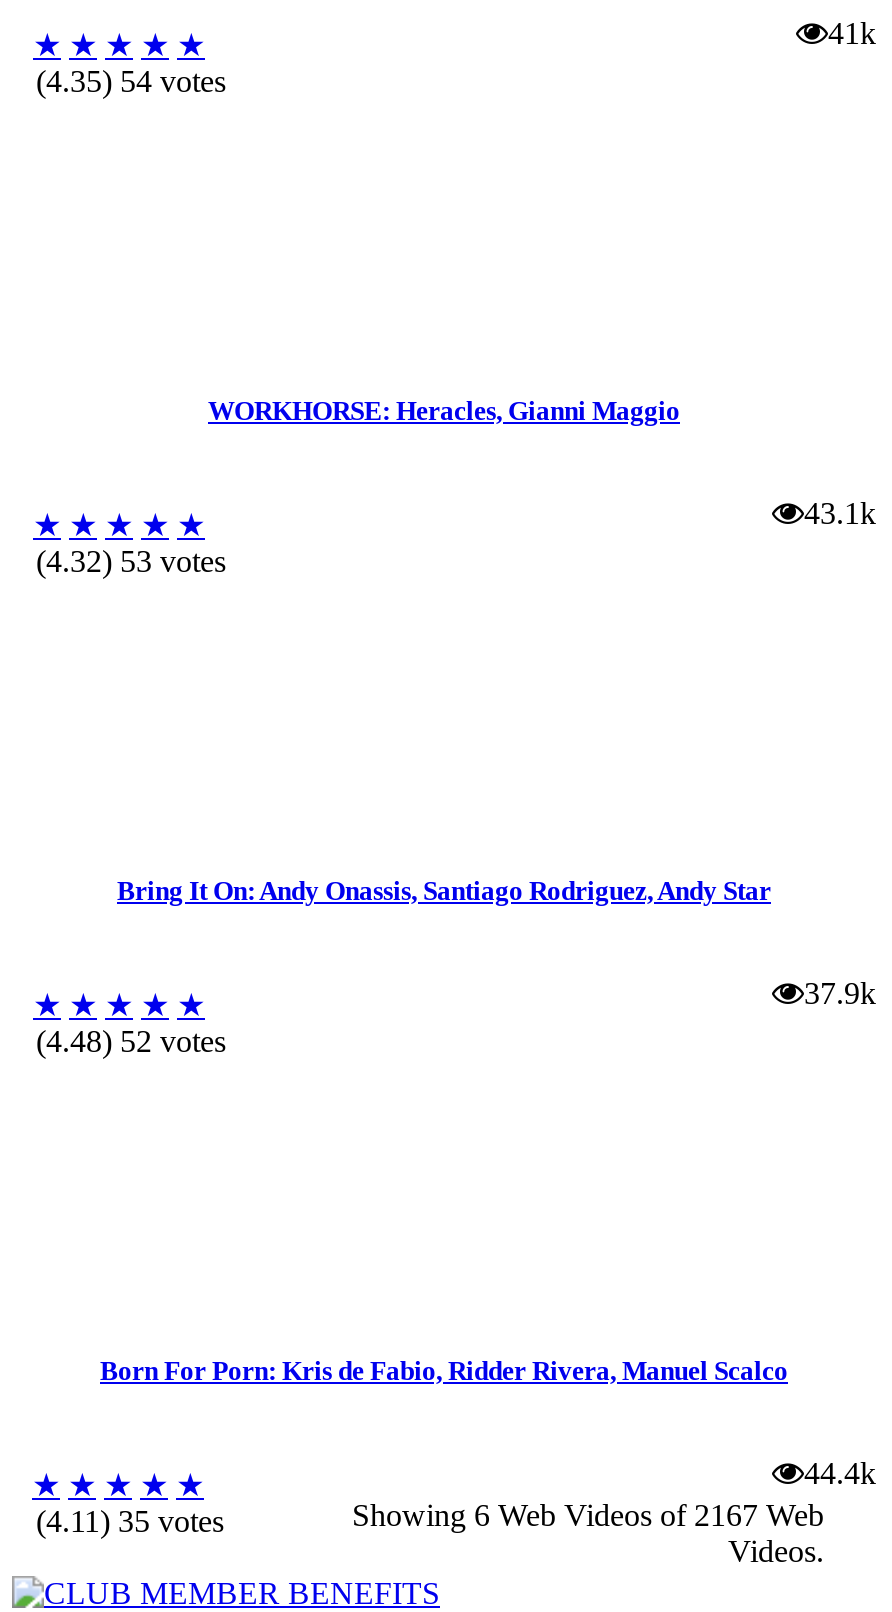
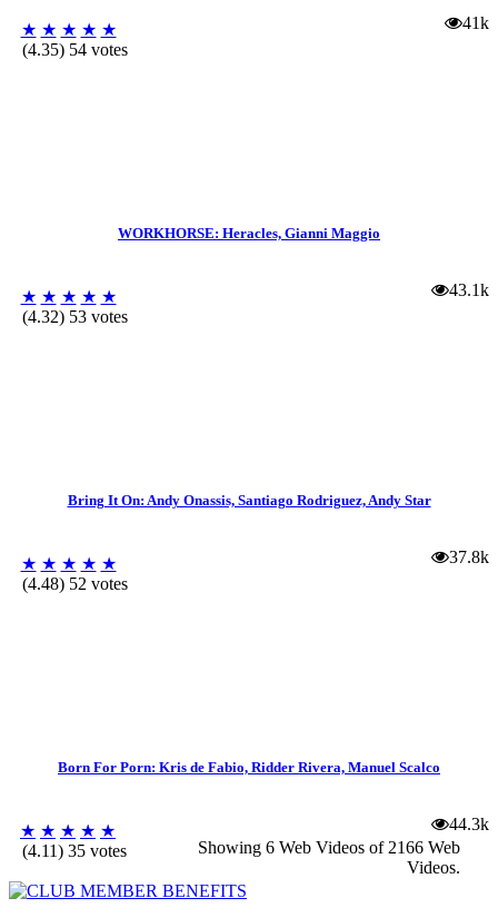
[804,976,876,1010] 37.9k -> [449,548,489,566] 37.8k
[352,1456,876,1532] 44.4k | Showing 6 Web Videos of 2167 Web -> [198,815,489,857] 44.3k | Showing 6 Web Videos of 2166 Web

